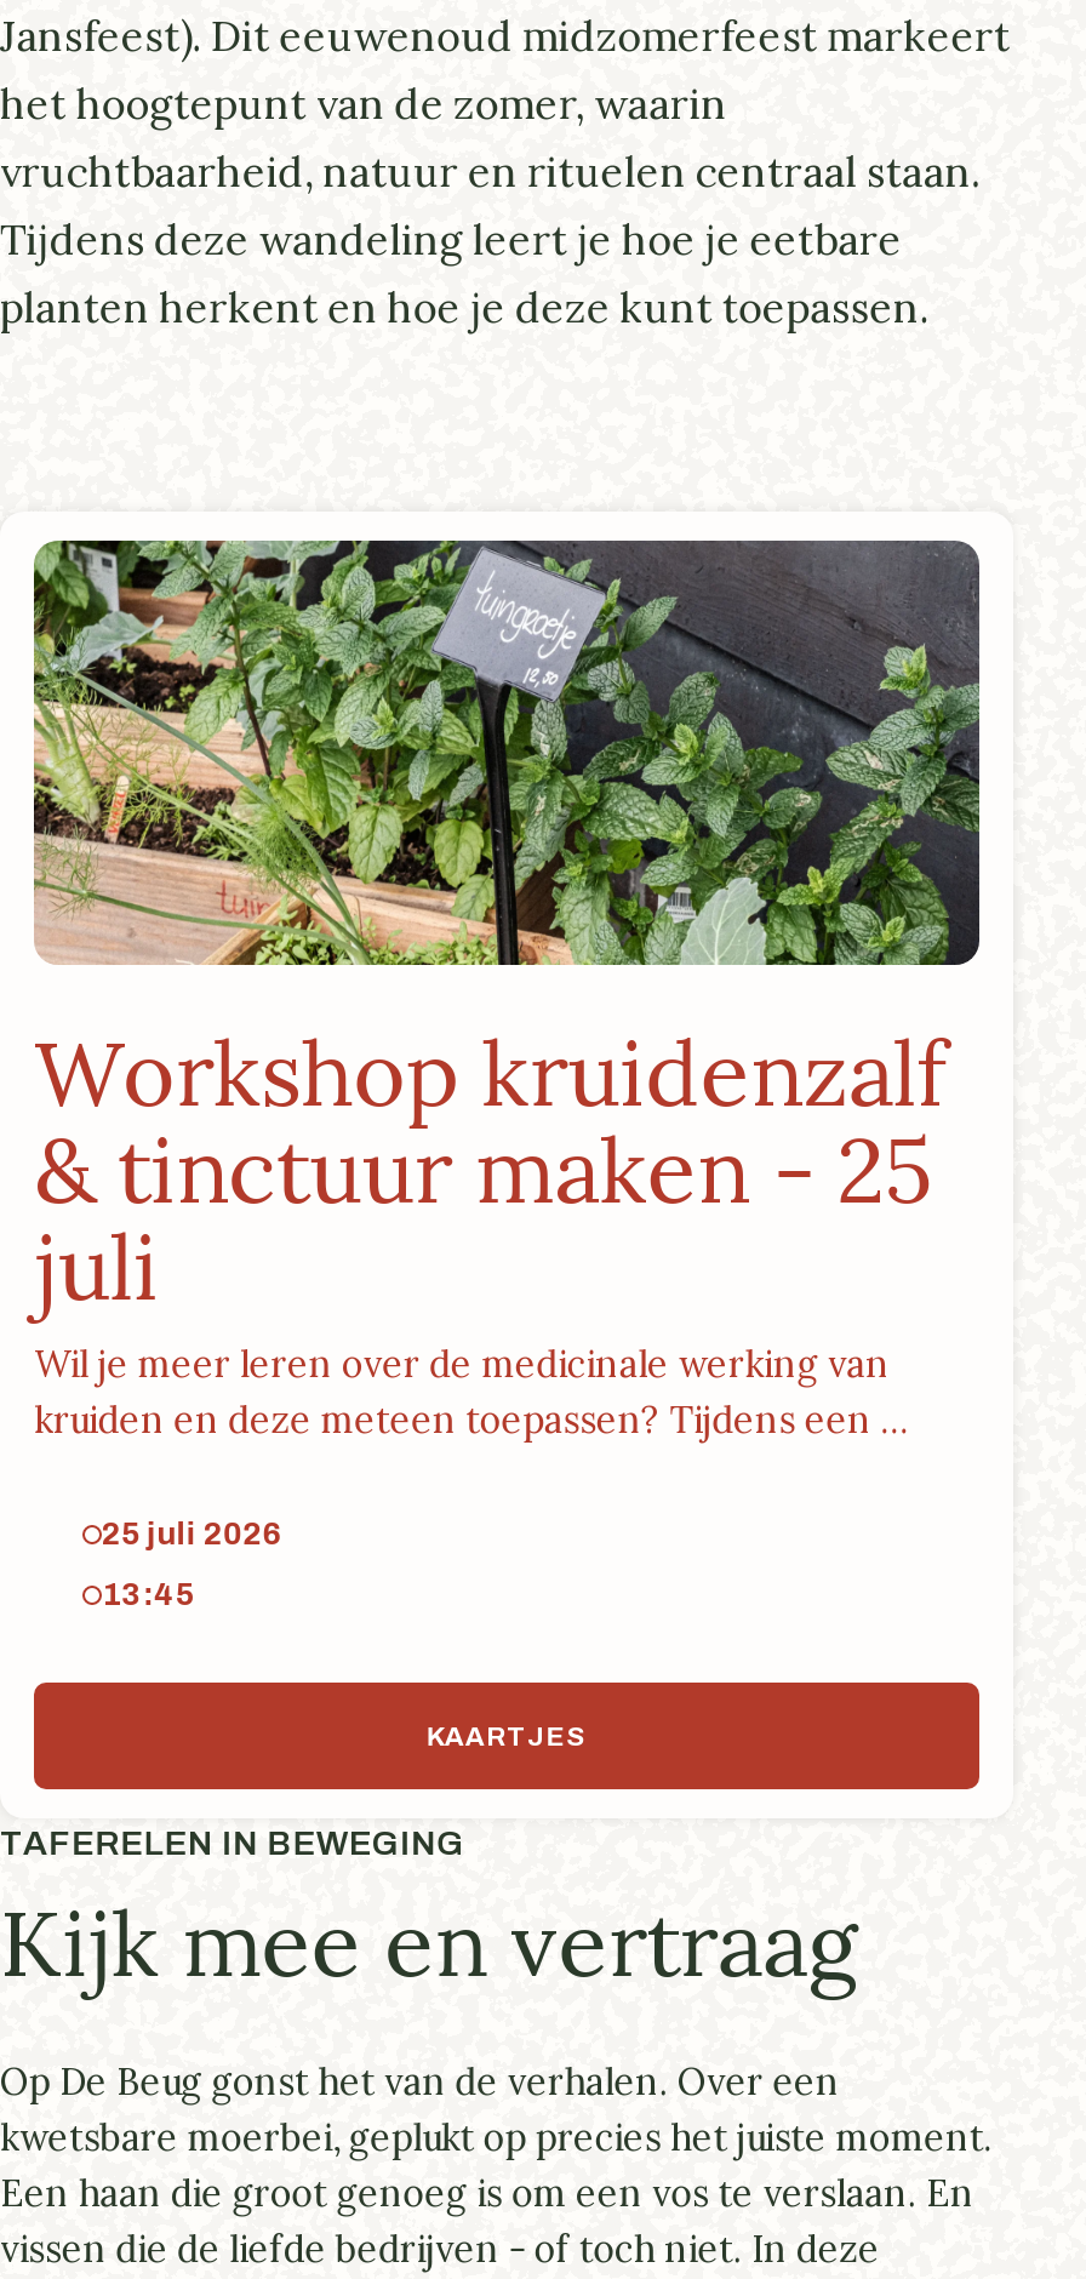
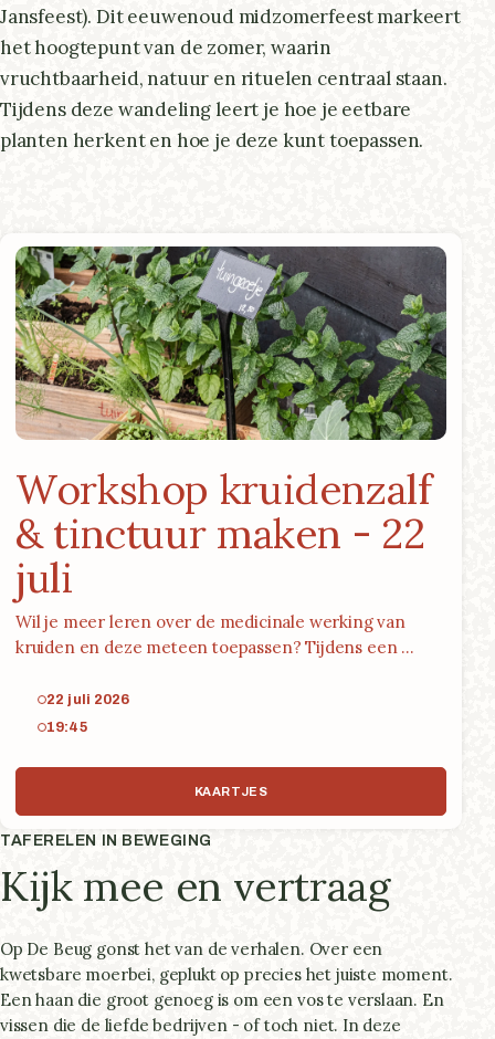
[34,1114,931,1228] & tinctuur maken - 25 -> [15,508,425,560] & tinctuur maken - 22
[102,1519,283,1553] 25 juli 2026 -> [46,692,130,708] 22 juli 2026
[102,1579,193,1613] 13:45 -> [46,720,87,735] 19:45

